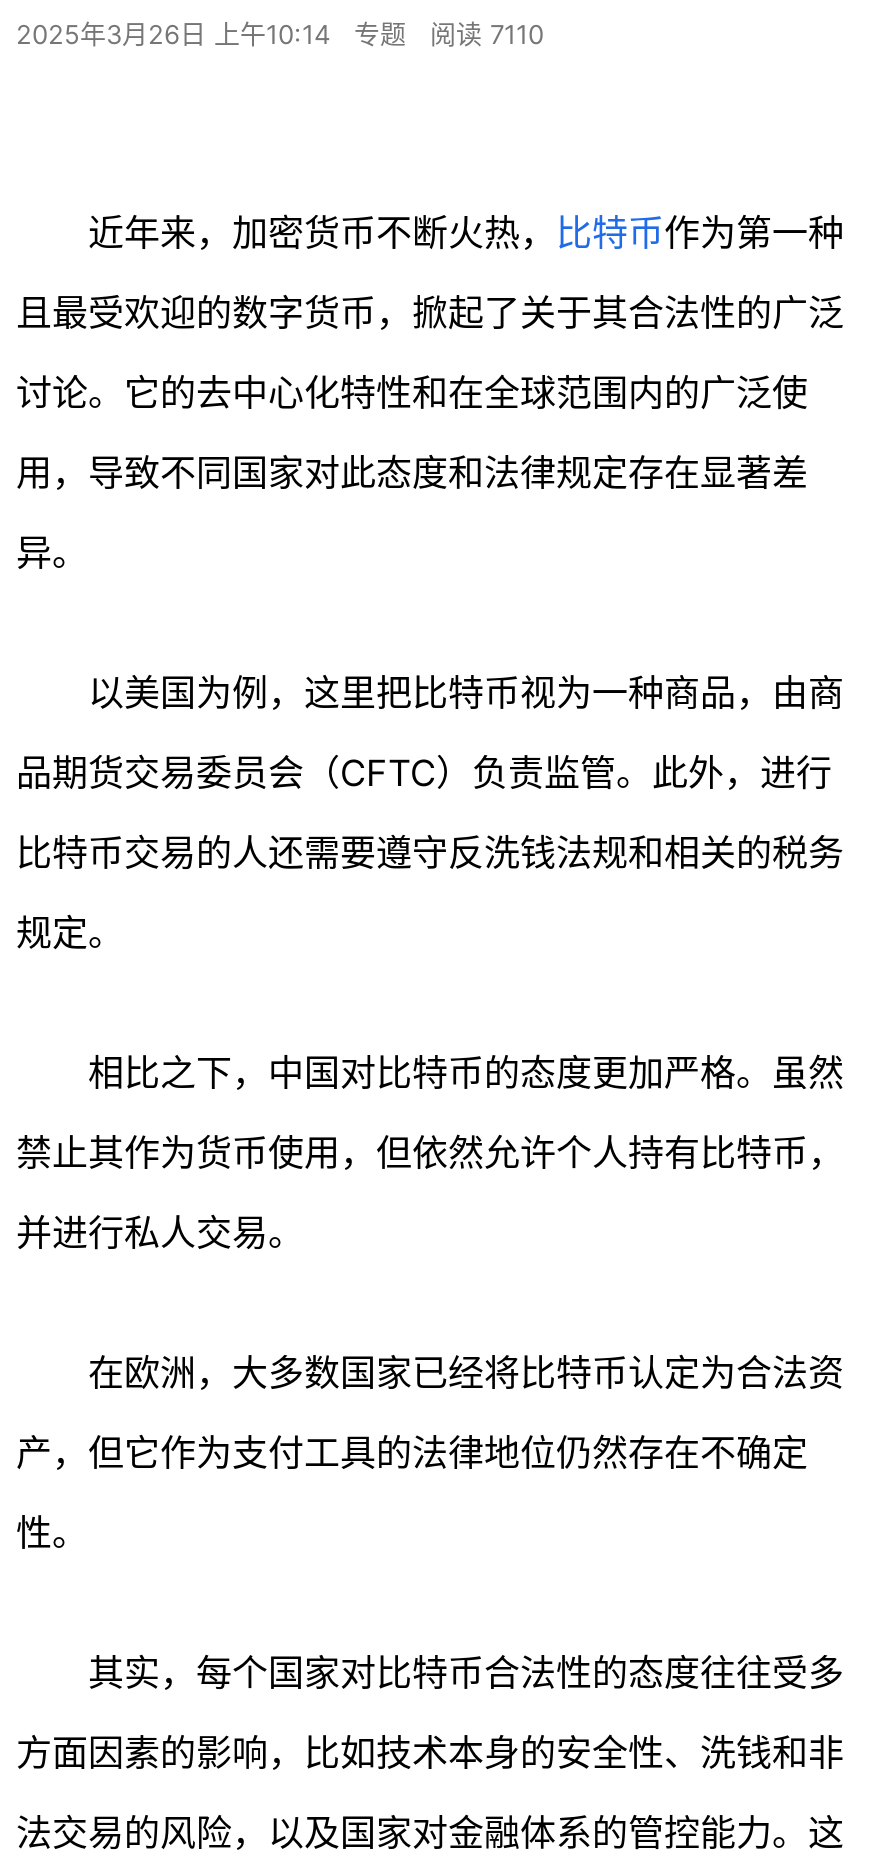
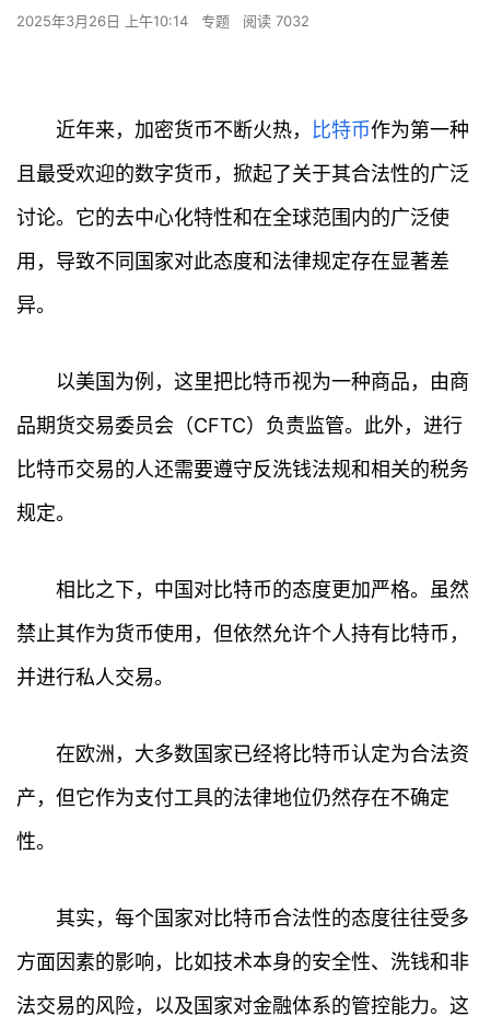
[16,18,544,50] 2025年3月26日 上午10:14 专题 阅读 7110 -> [16,12,309,30] 2025年3月26日 上午10:14 专题 阅读 7032

